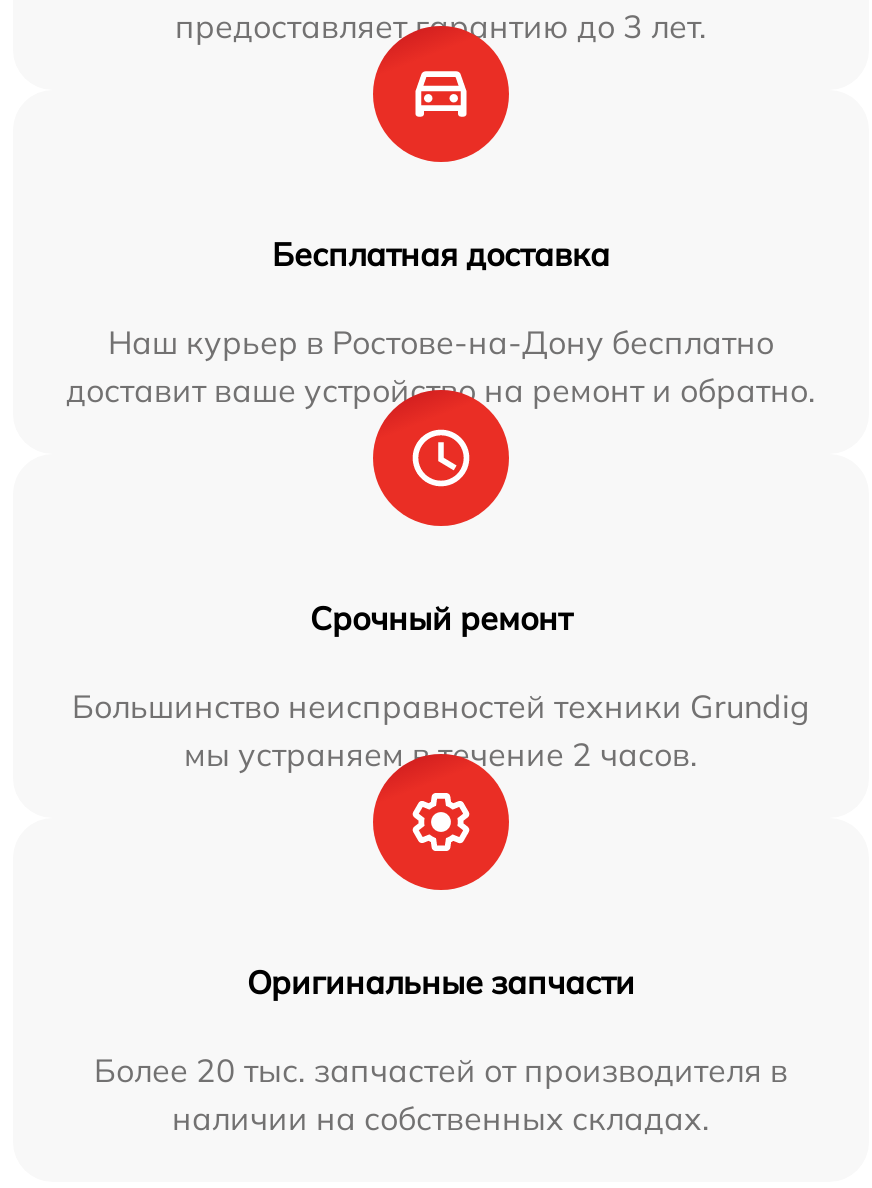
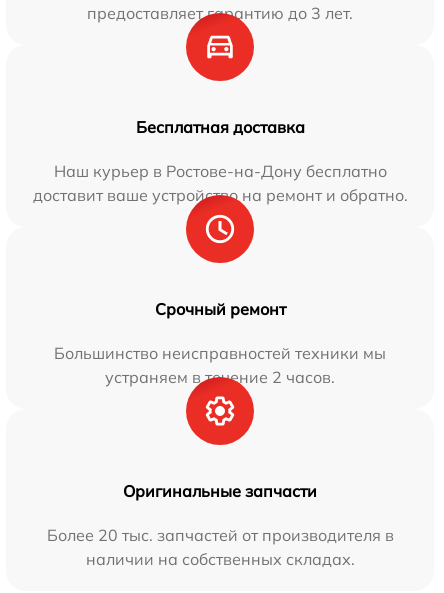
[72,686,810,774] Большинство неисправностей техники Grundig | мы устраняем в течение 2 часов. -> [54,343,386,387] Большинство неисправностей техники мы | устраняем в течение 2 часов.

